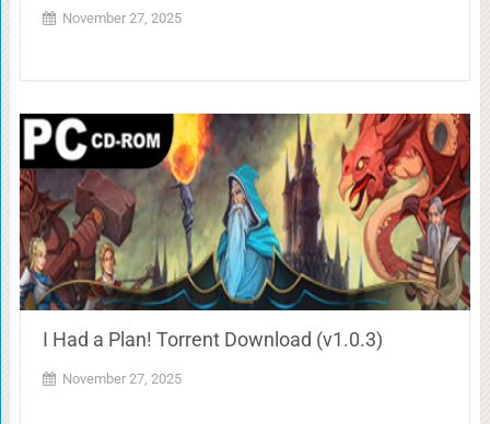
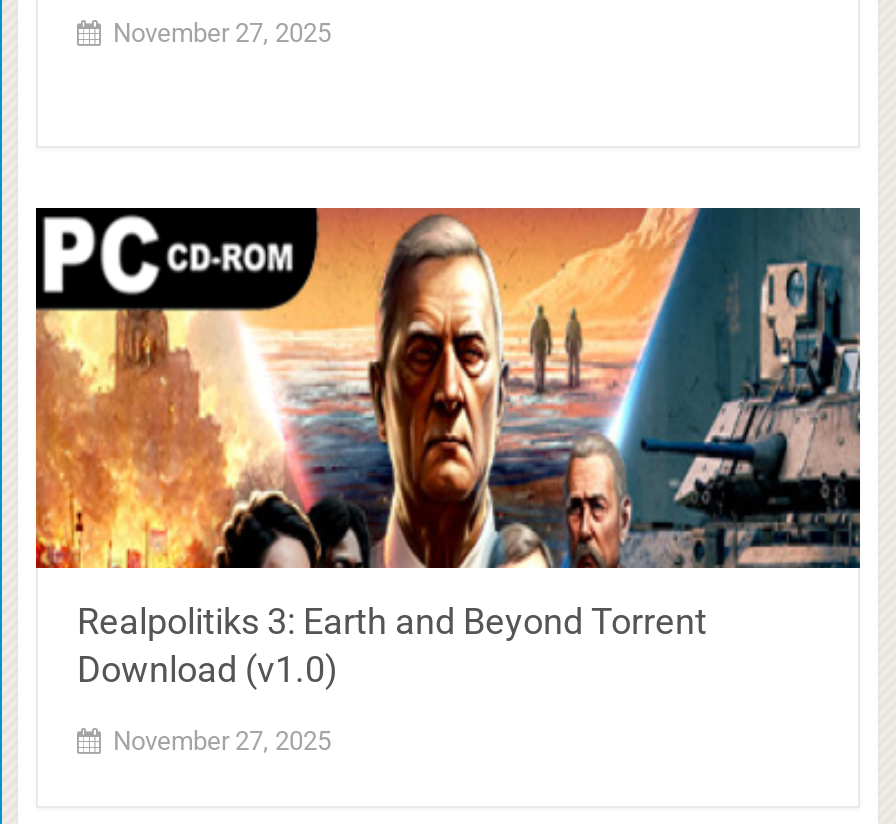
[19,113,470,351] [image] | I Had a Plan! Torrent Download (v1.0.3) -> [34,206,862,690] [image] | Realpolitiks 3: Earth and Beyond Torrent | Download (v1.0)

